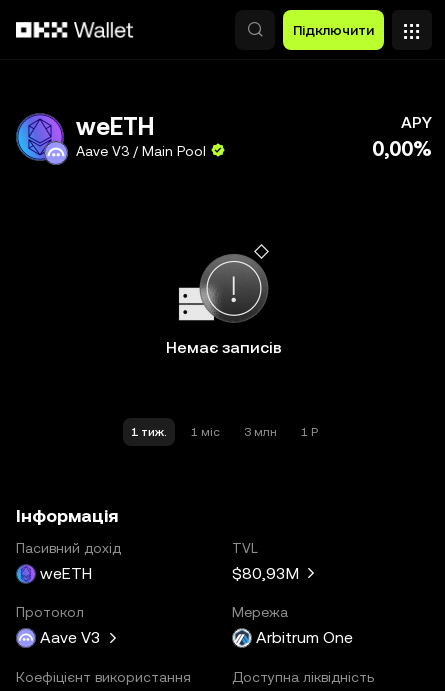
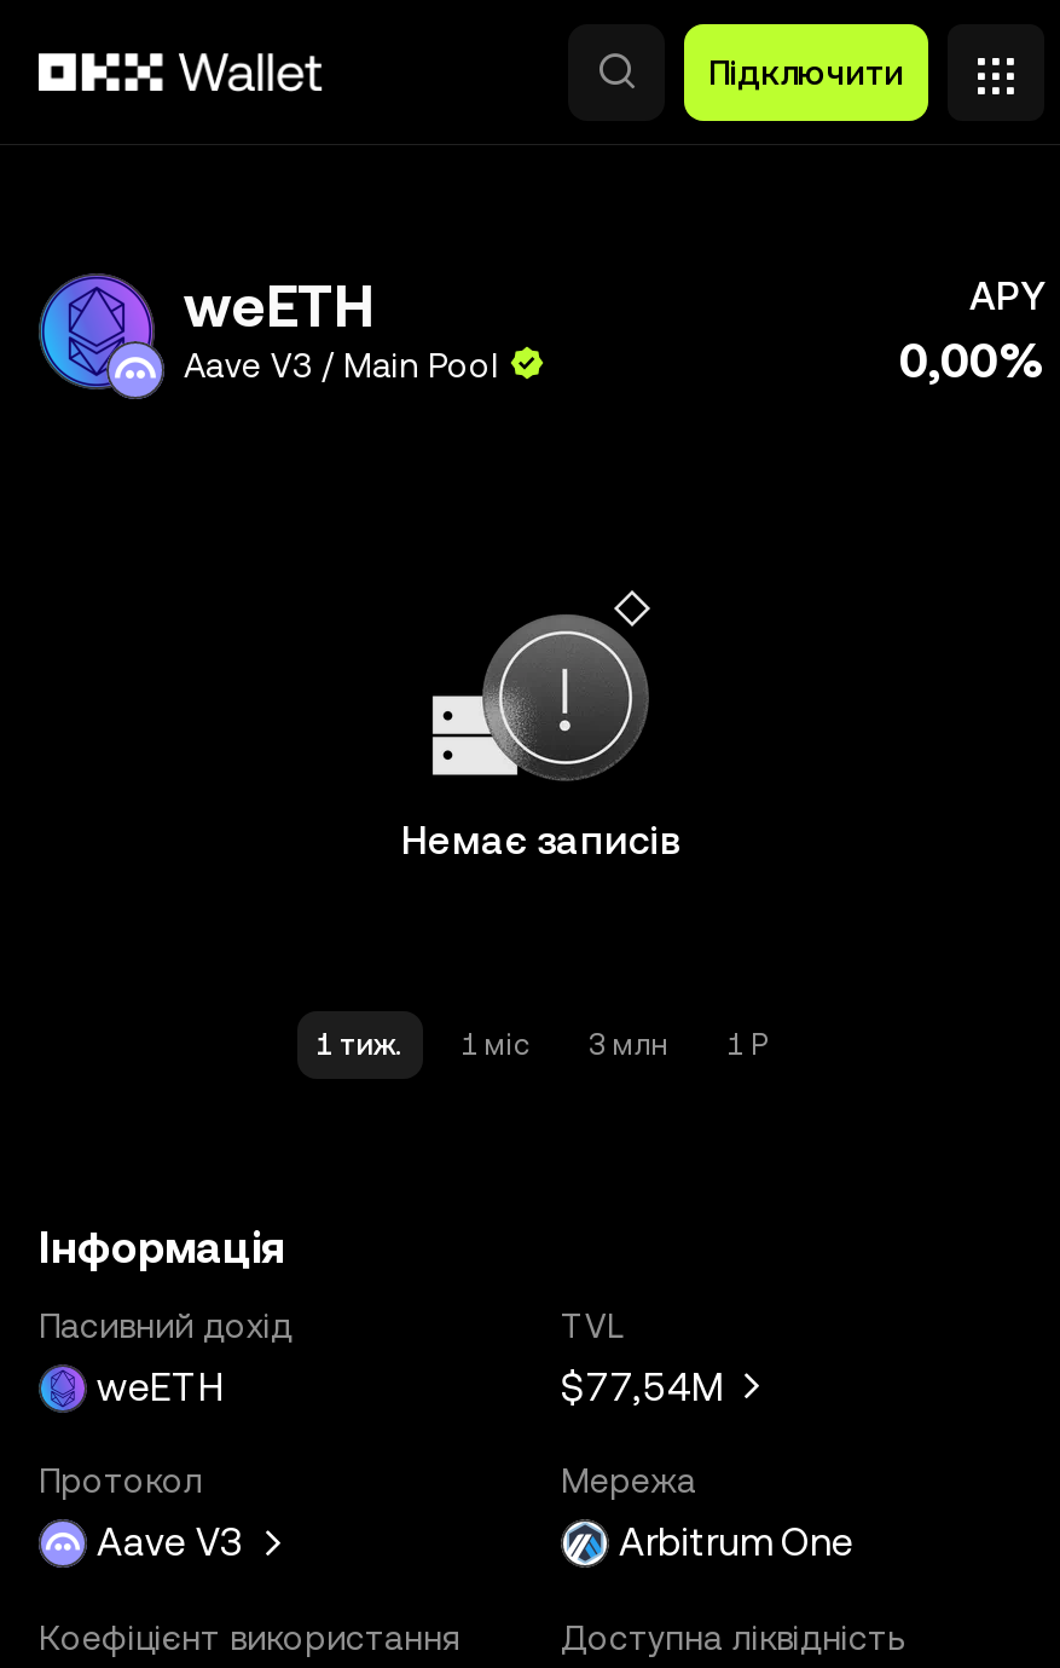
[232,563,299,582] $80,93M -> [561,1363,723,1409] $77,54M

